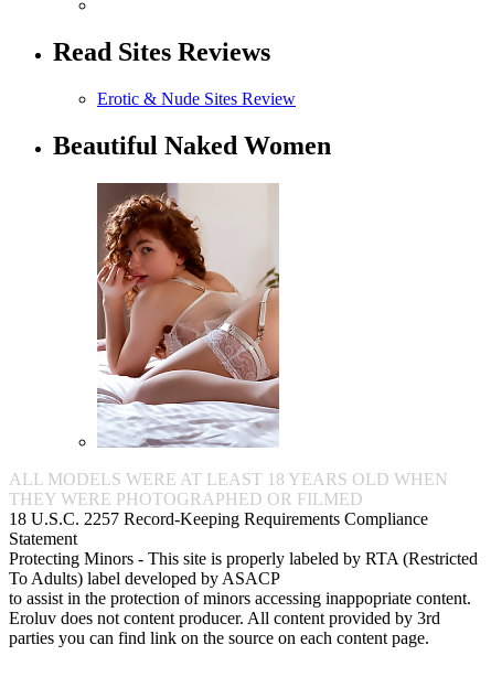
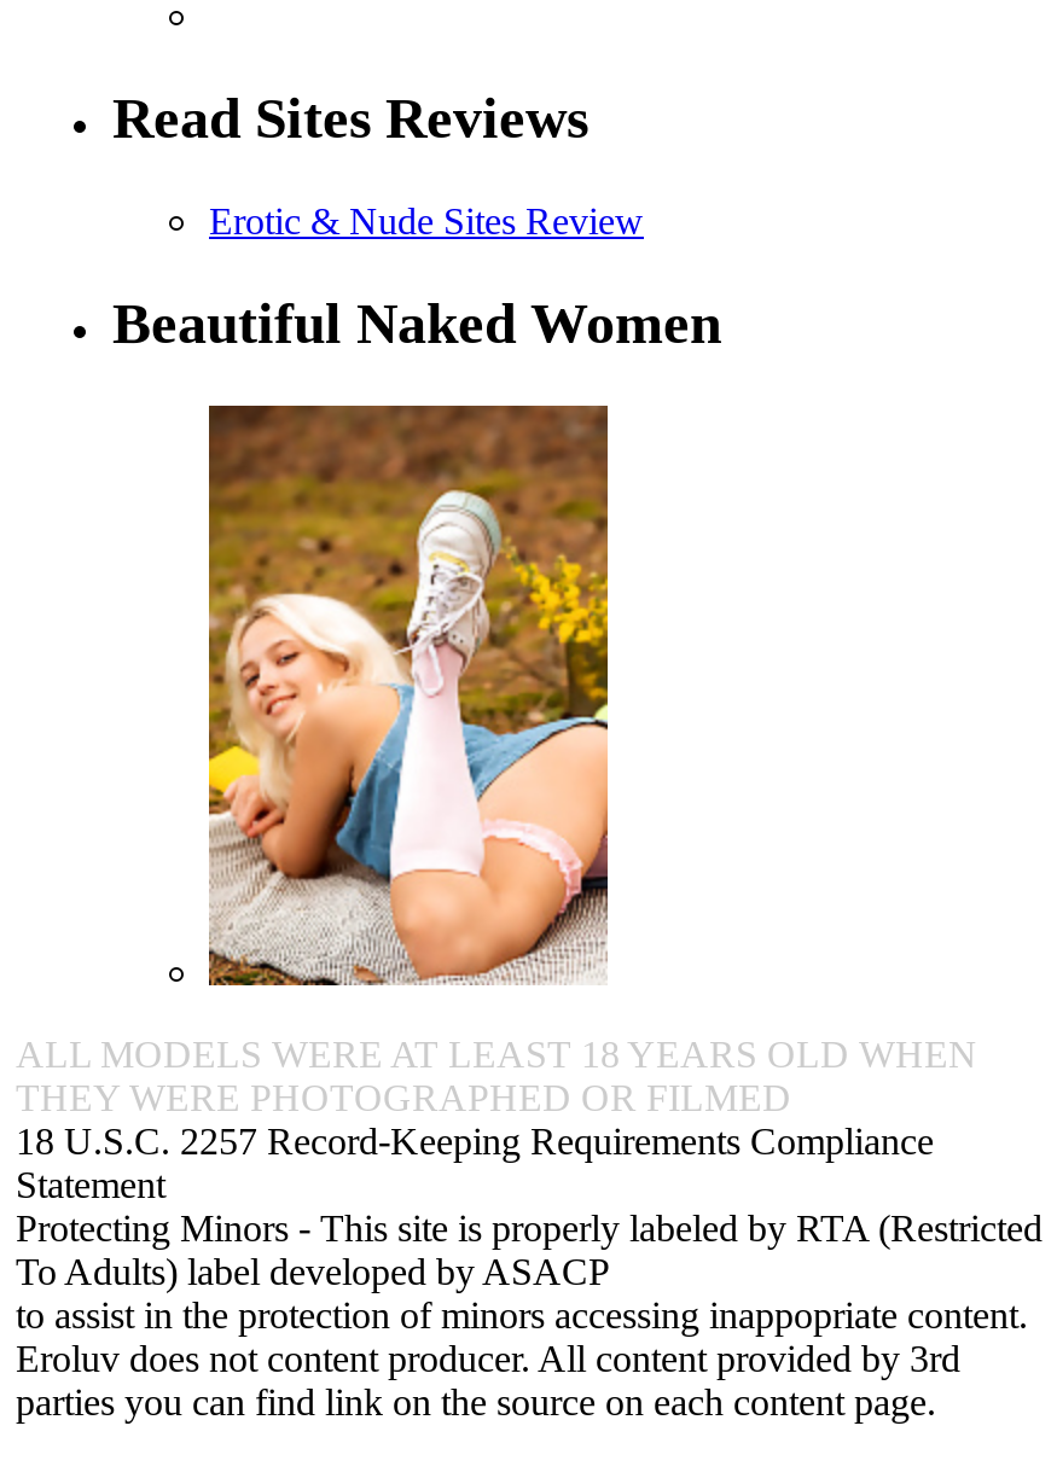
[96,183,280,448] [image] -> [207,403,610,988] [image]

